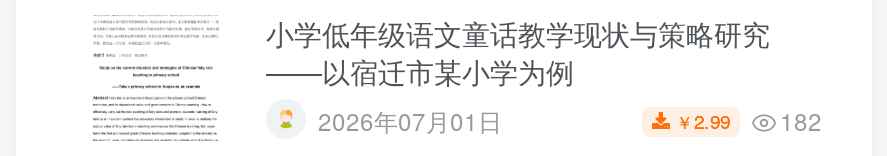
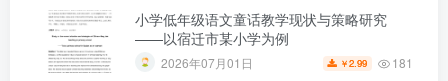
[676,103,822,137] ￥2.99 182 -> [340,54,413,71] ￥2.99 181

